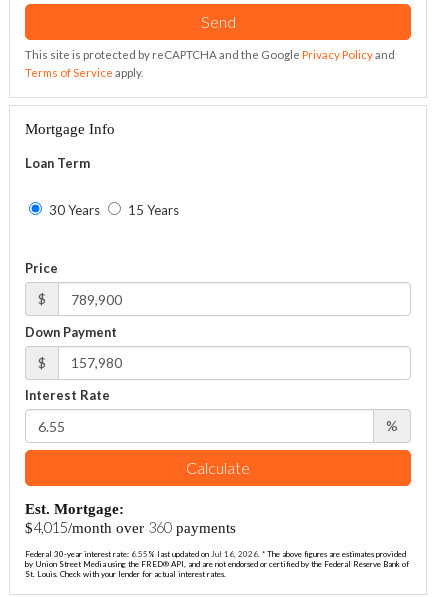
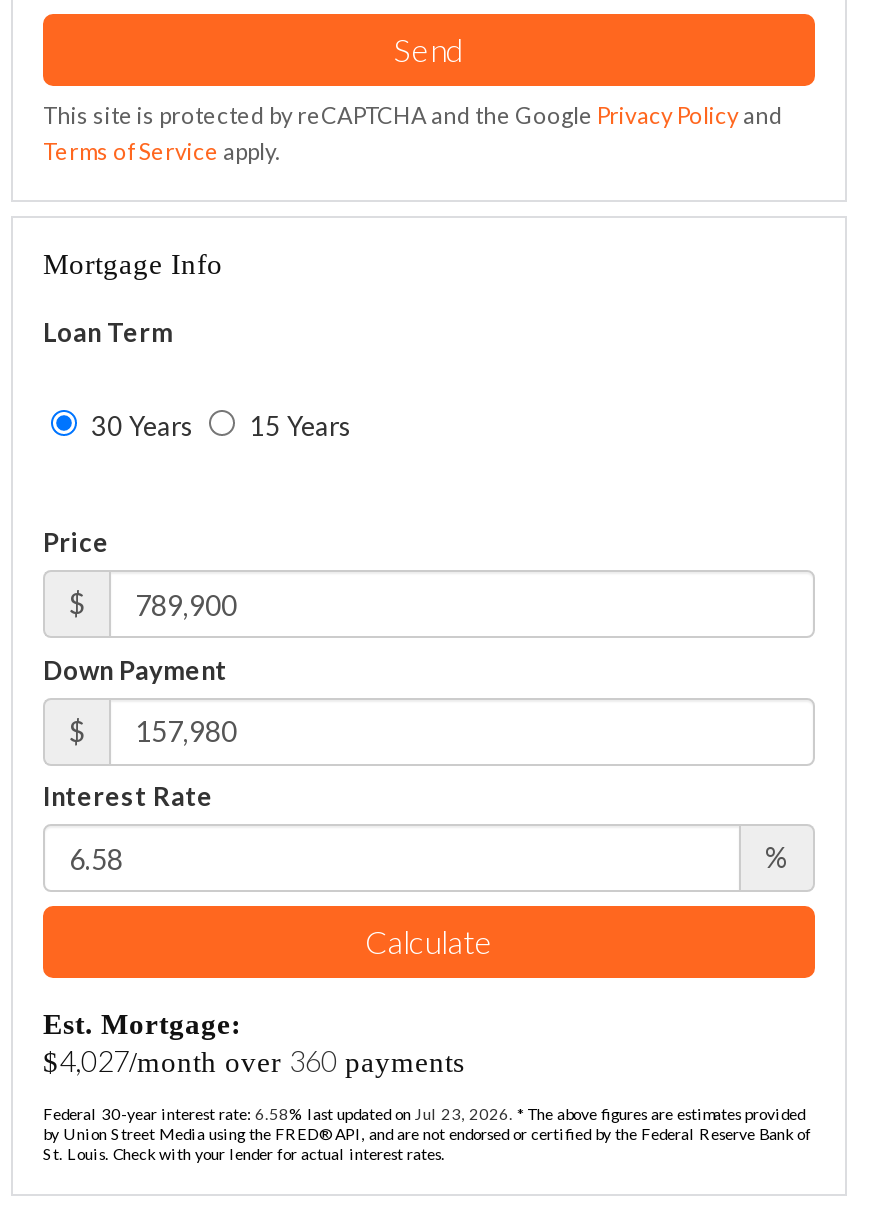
[25,519,236,536] $4,015/month over 360 payments -> [43,1043,465,1077] $4,027/month over 360 payments
[25,549,406,559] Federal 30-year interest rate: 6.55% last updated on Jul 16, 2026. * The above figures are estimates provided -> [43,1103,805,1123] Federal 30-year interest rate: 6.58% last updated on Jul 23, 2026. * The above figures are estimates provided

